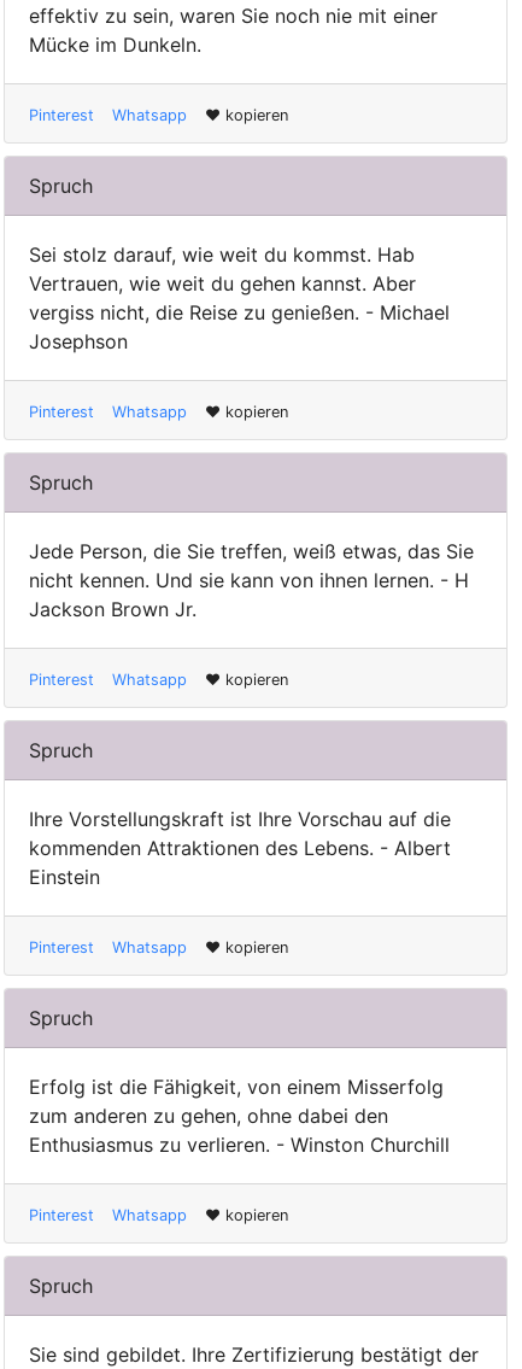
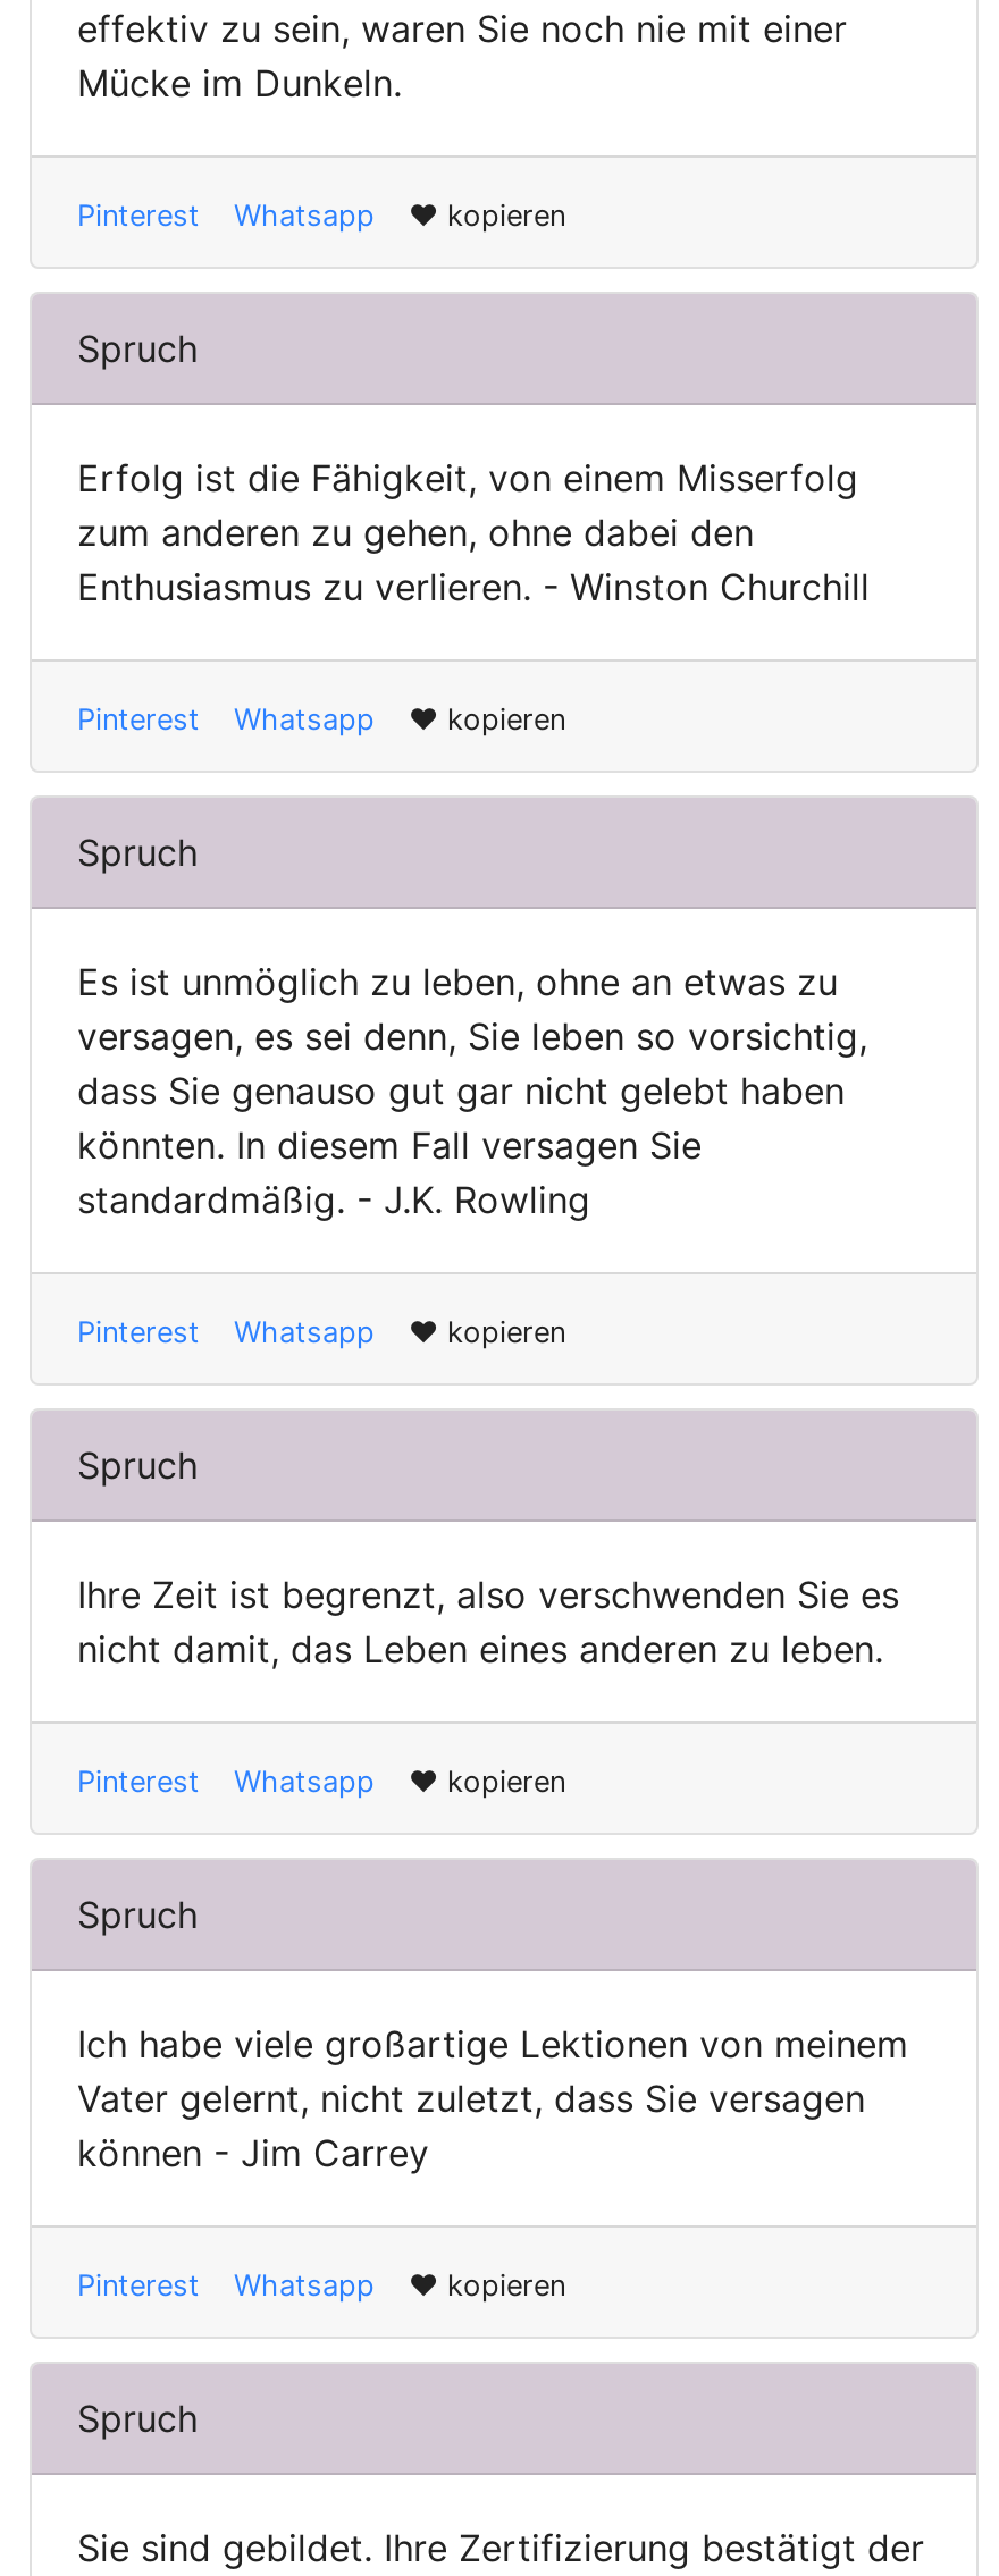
[29,242,450,353] Sei stolz darauf, wie weit du kommst. Hab | Vertrauen, wie weit du gehen kannst. Aber | vergiss nicht, die Reise zu genießen. - Michael | Josephson -> none
moved [29,402,187,494] -> [77,702,375,875]: Pinterest | Whatsapp | Spruch
[29,539,474,621] Jede Person, die Sie treffen, weiß etwas, das Sie | nicht kennen. Und sie kann von ihnen lernen. - H | Jackson Brown Jr. -> [77,959,867,1222] Es ist unmöglich zu leben, ohne an etwas zu | versagen, es sei denn, Sie leben so vorsichtig, | dass Sie genauso gut gar nicht gelebt haben | könnten. In diesem Fall versagen Sie | standardmäßig. - J.K. Rowling
moved [29,670,187,762] -> [77,1315,375,1488]: Pinterest | Whatsapp | Spruch
[29,806,451,888] Ihre Vorstellungskraft ist Ihre Vorschau auf die | kommenden Attraktionen des Lebens. - Albert | Einstein -> [77,1572,899,1672] Ihre Zeit ist begrenzt, also verschwenden Sie es | nicht damit, das Leben eines anderen zu leben.
none -> [77,2021,908,2175] Ich habe viele großartige Lektionen von meinem | Vater gelernt, nicht zuletzt, dass Sie versagen | können - Jim Carrey
moved [29,1074,450,1156] -> [77,455,870,609]: Erfolg ist die Fähigkeit, von einem Misserfolg | zum anderen zu gehen, ohne dabei den | Enthusiasmus zu verlieren. - Winston Churchill

